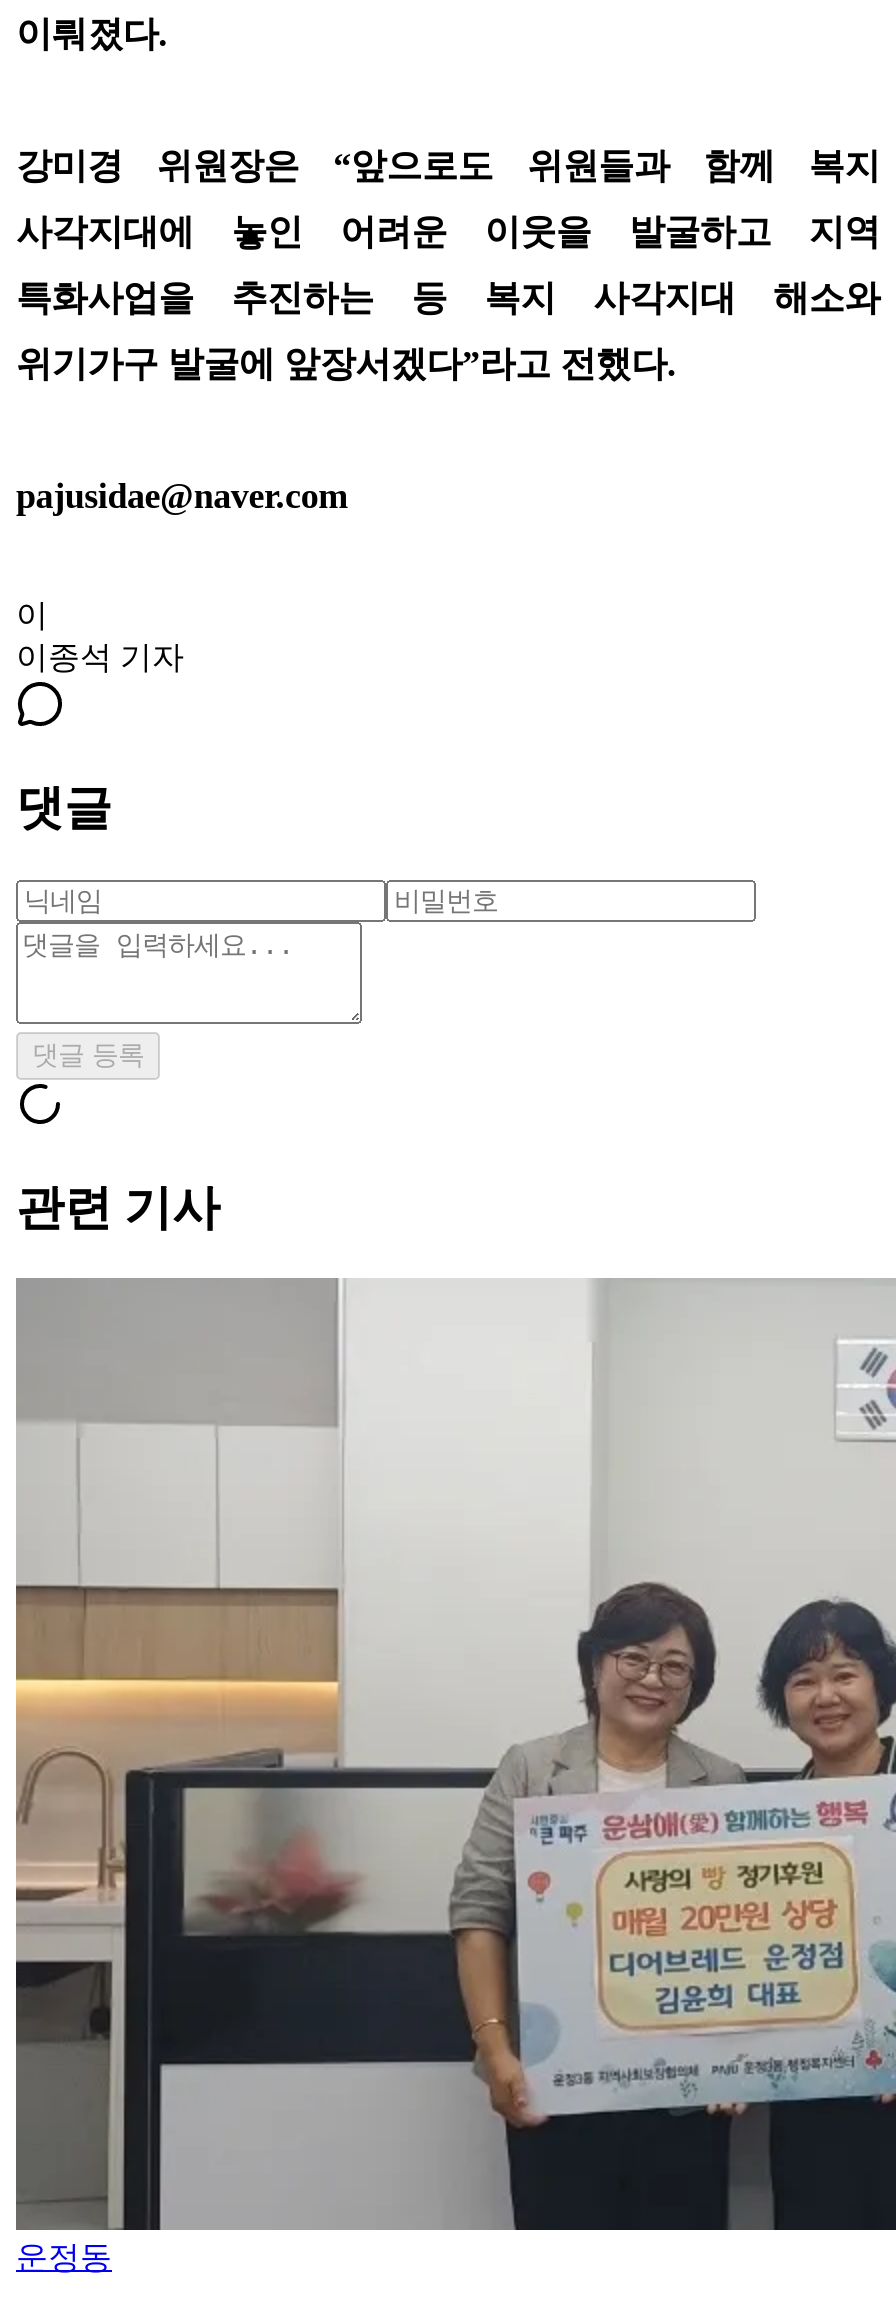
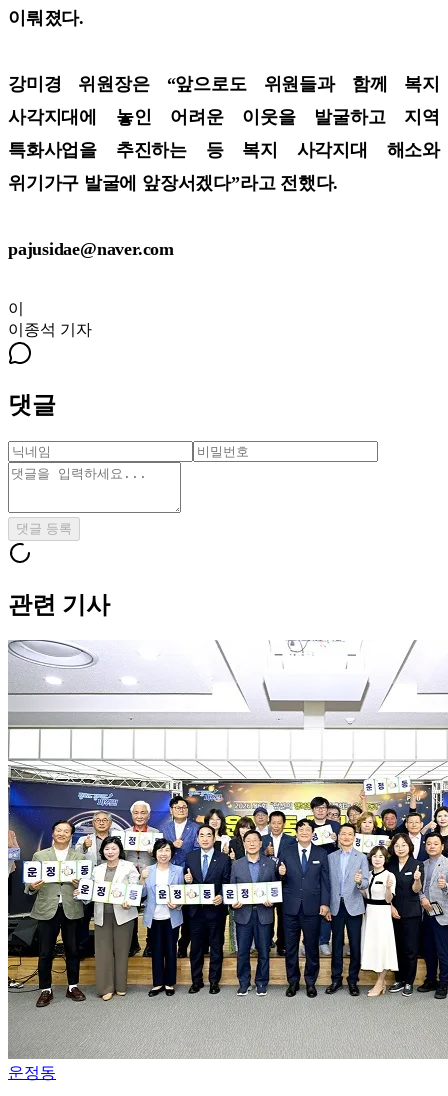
[14,1276,890,2230] [image] -> [8,641,445,1058] [image]

